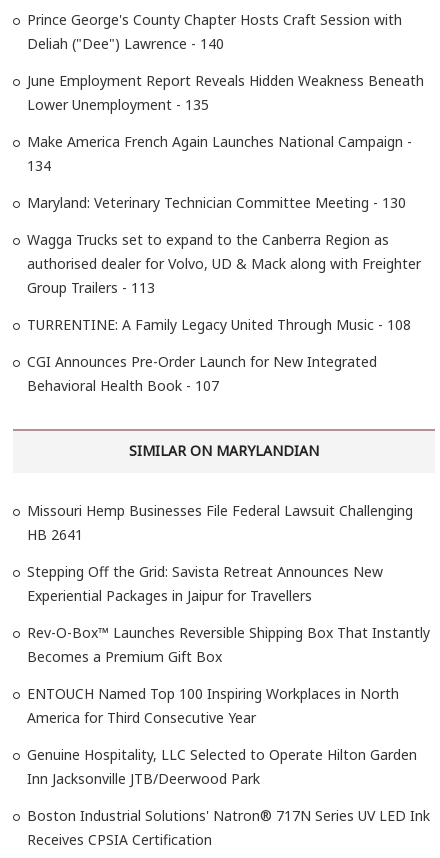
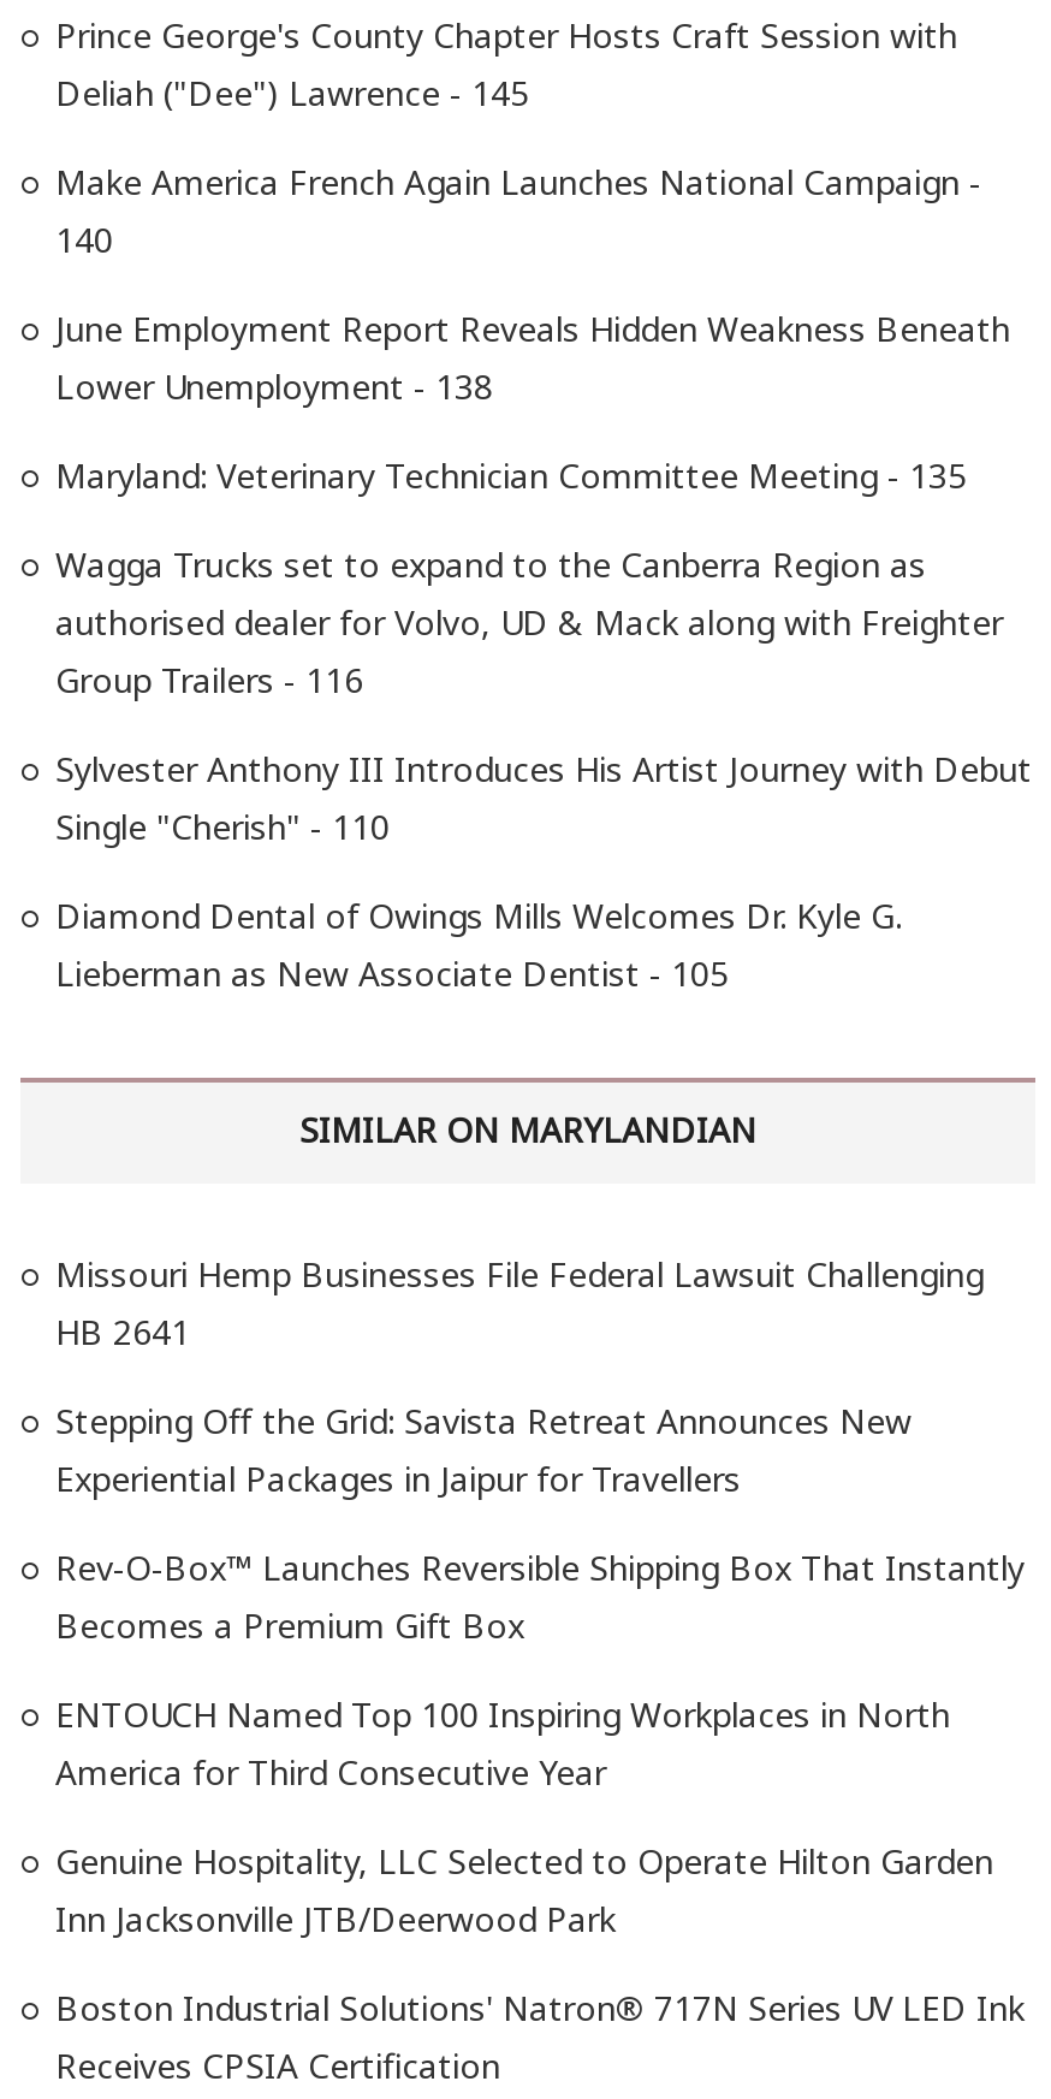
[27,34,224,53] Deliah ("Dee") Lawrence - 140 -> [55,70,529,262] Deliah ("Dee") Lawrence - 145 | 140
moved [27,71,424,90] -> [55,306,1010,351]: June Employment Report Reveals Hidden Weakness Beneath
[27,95,406,212] Lower Unemployment - 135 | 134 | Maryland: Veterinary Technician Committee Meeting - 130 -> [55,363,967,498] Lower Unemployment - 138 | Maryland: Veterinary Technician Committee Meeting - 135
moved [27,132,412,151] -> [55,159,981,204]: Make America French Again Launches National Campaign -
[27,278,155,297] Group Trailers - 113 -> [55,657,363,702] Group Trailers - 116
[27,315,411,334] TURRENTINE: A Family Legacy United Through Music - 108 -> [55,746,1032,849] Sylvester Anthony III Introduces His Artist Journey with Debut | Single "Cherish" - 110
[27,352,377,395] CGI Announces Pre-Order Launch for New Integrated | Behavioral Health Book - 107 -> [55,893,902,996] Diamond Dental of Owings Mills Welcomes Dr. Kyle G. | Lieberman as New Associate Dentist - 105

